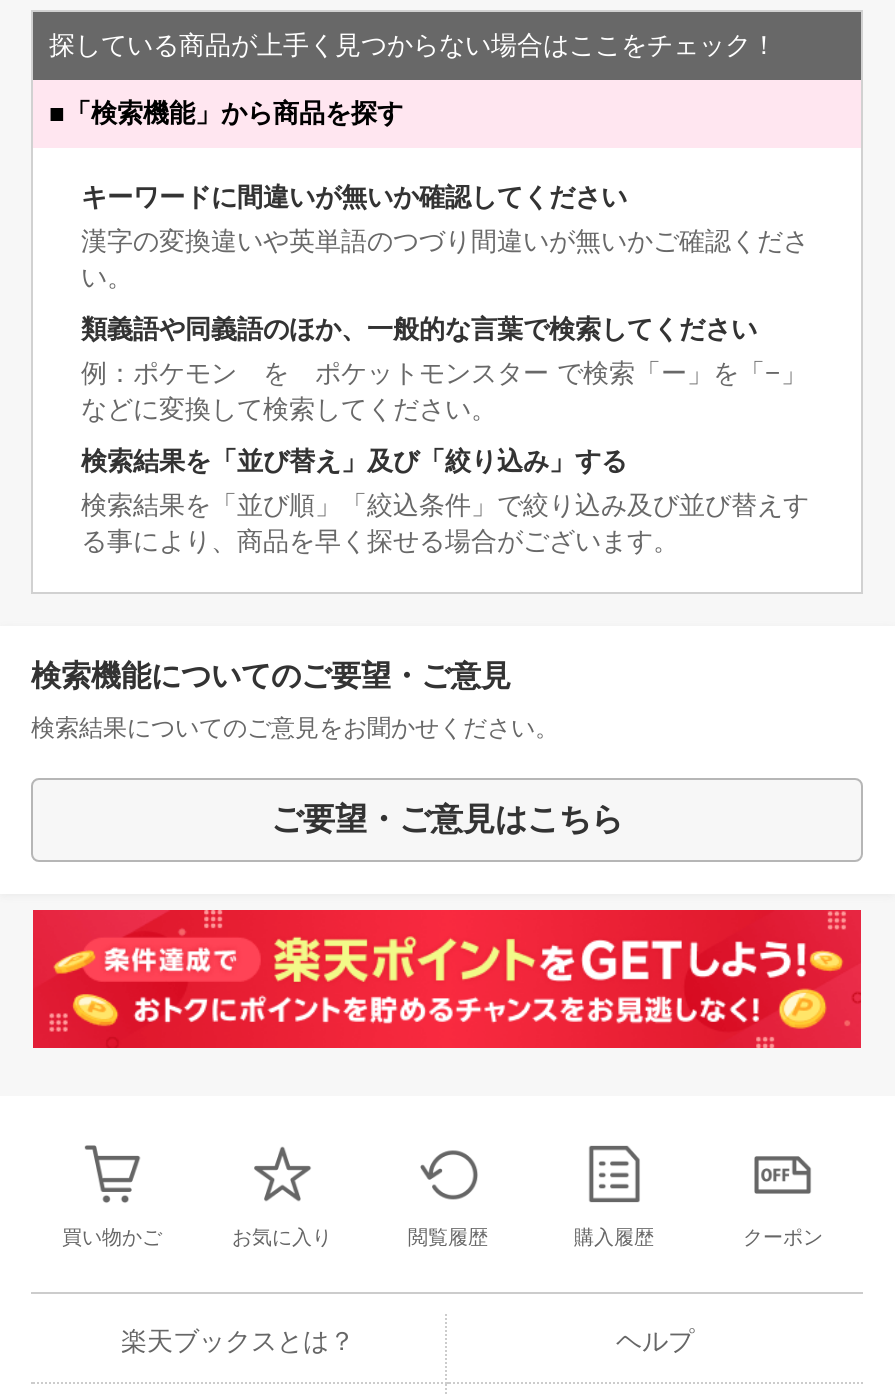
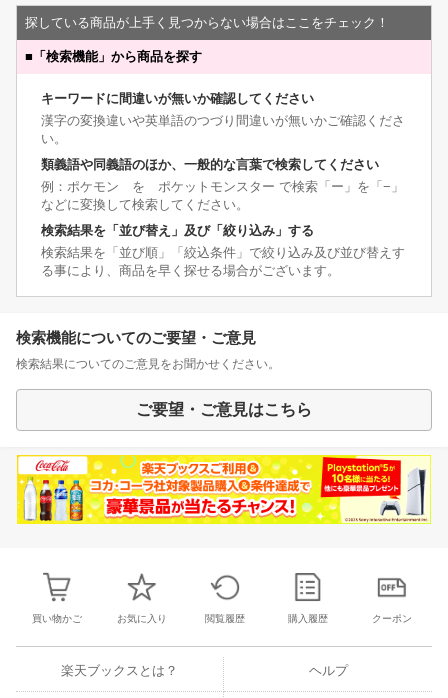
[31,908,863,1050] [image] -> [16,454,432,525] [image]

